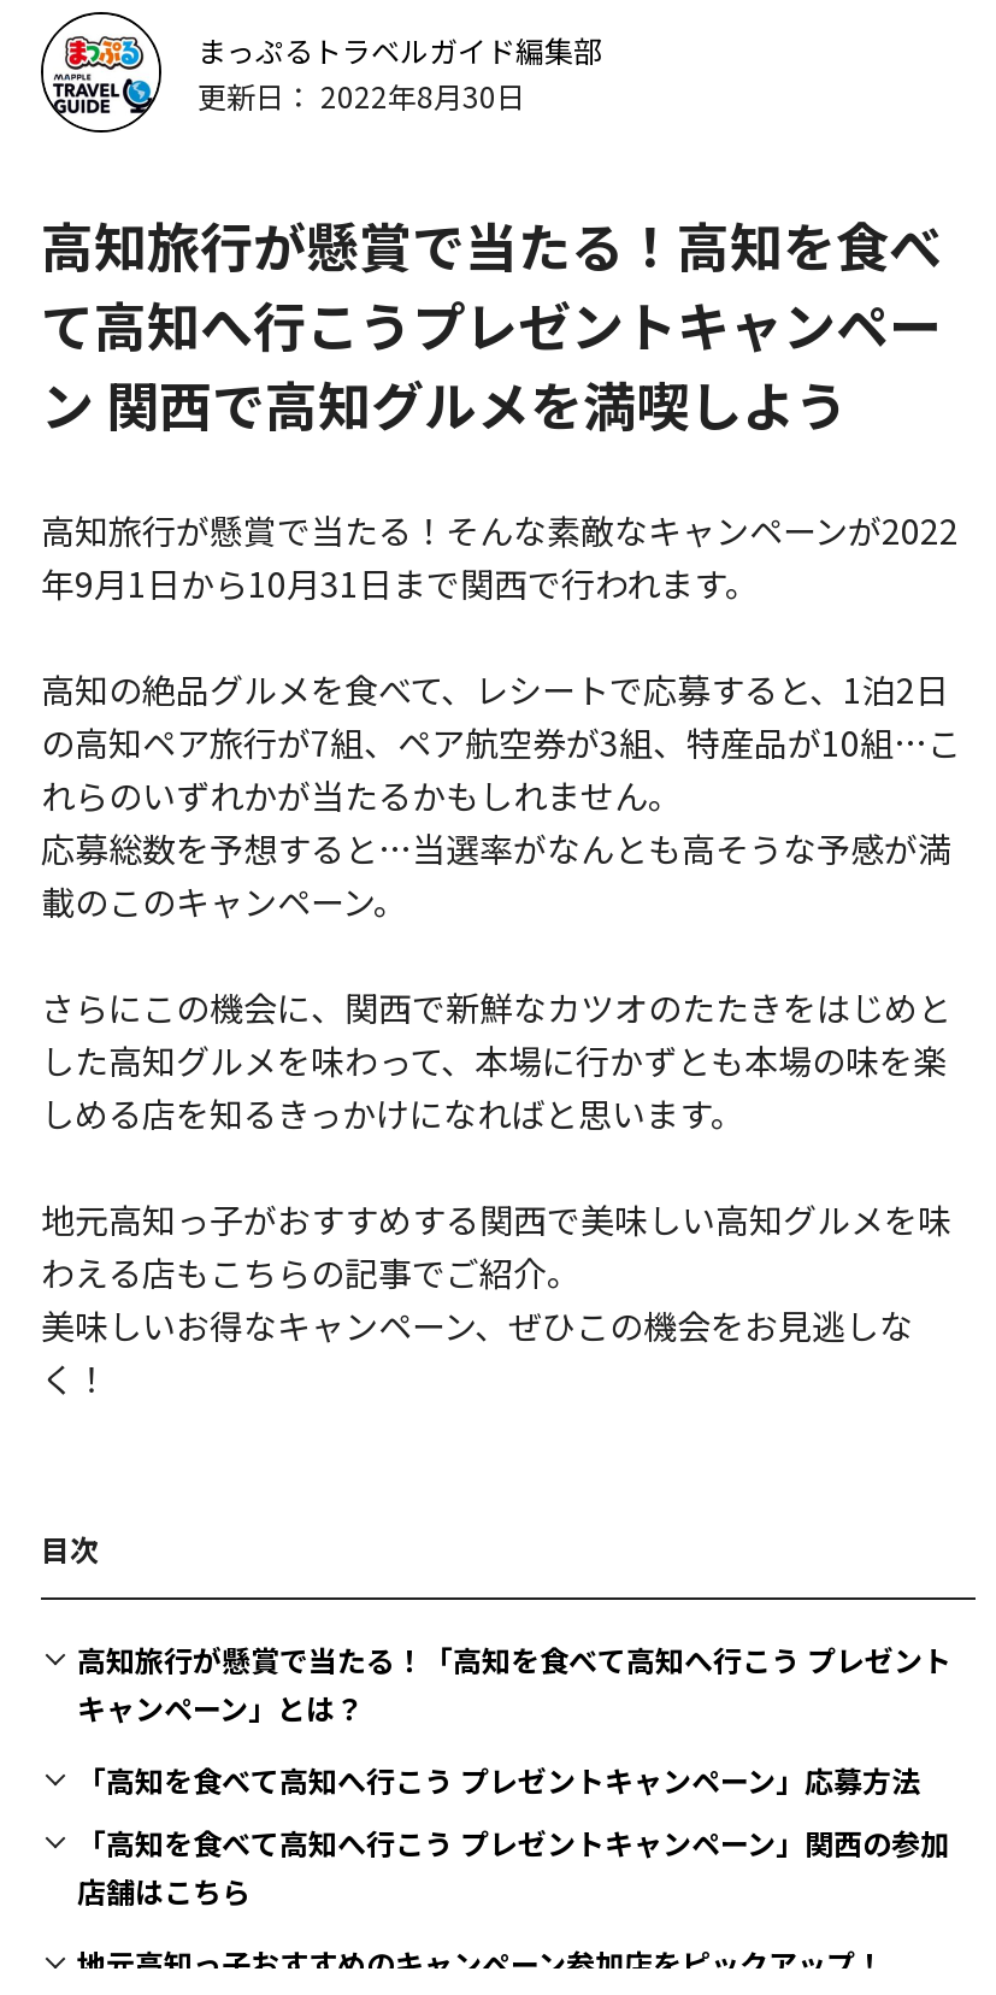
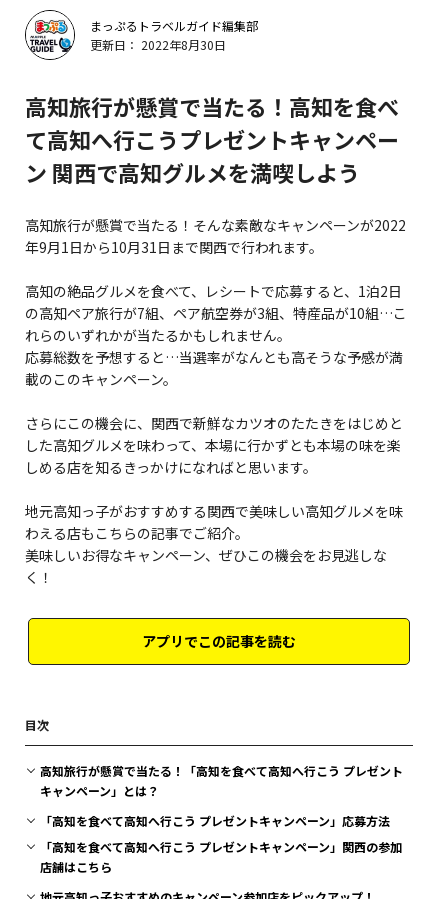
none -> [142,631,296,651] アプリでこの記事を読む

